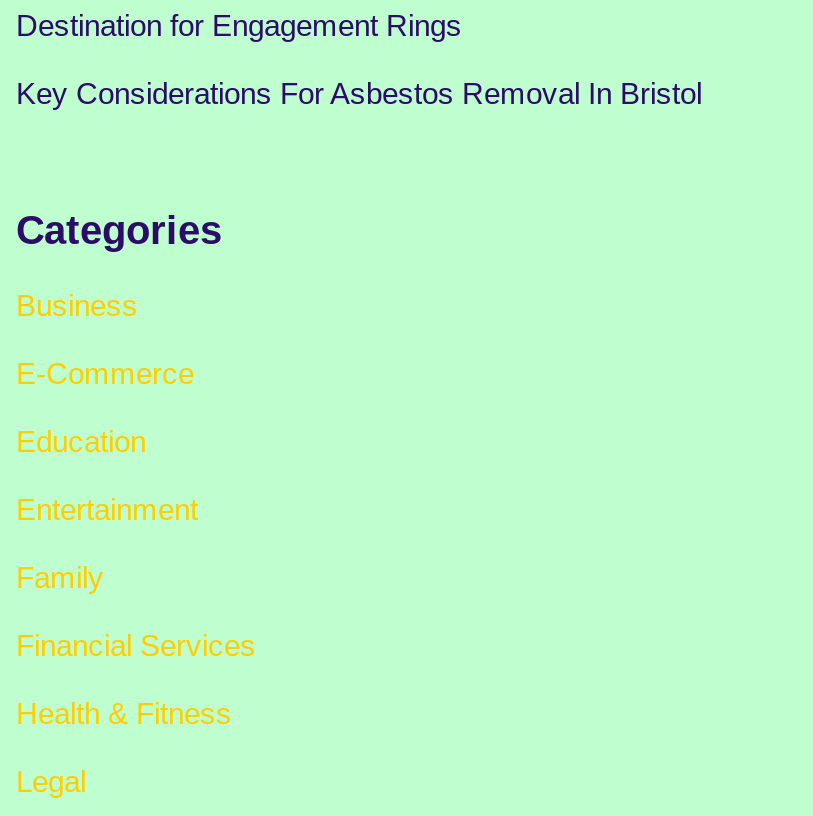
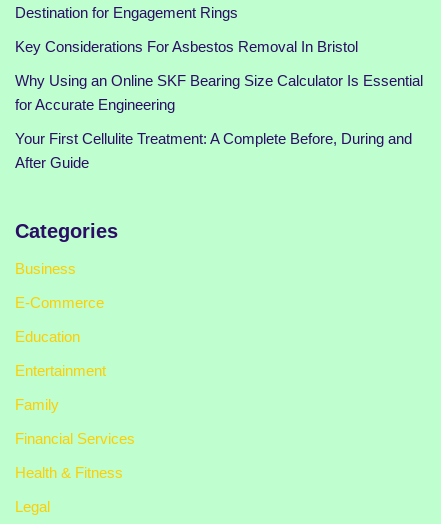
none -> [15,72,423,171] Why Using an Online SKF Bearing Size Calculator Is Essential | for Accurate Engineering | Your First Cellulite Treatment: A Complete Before, During and | After Guide

